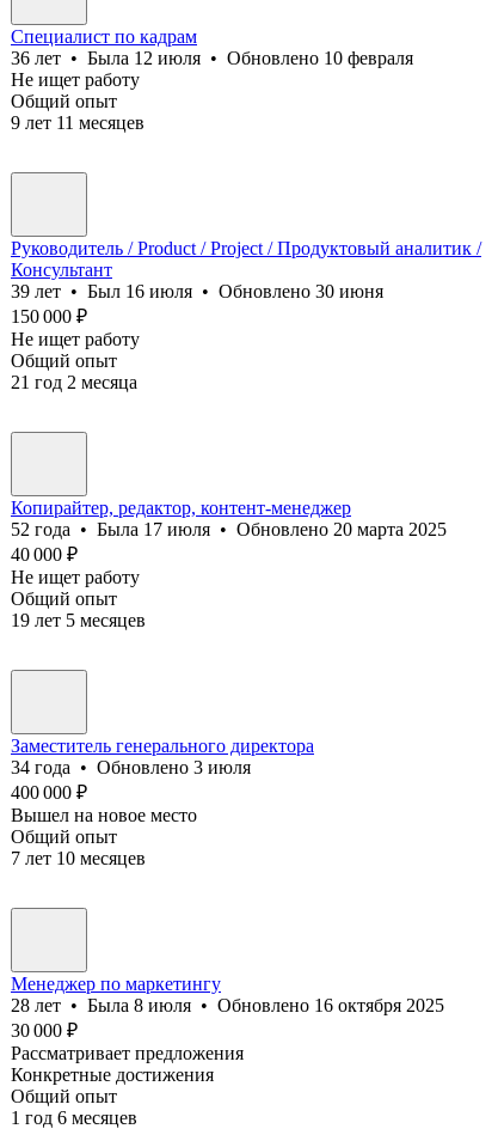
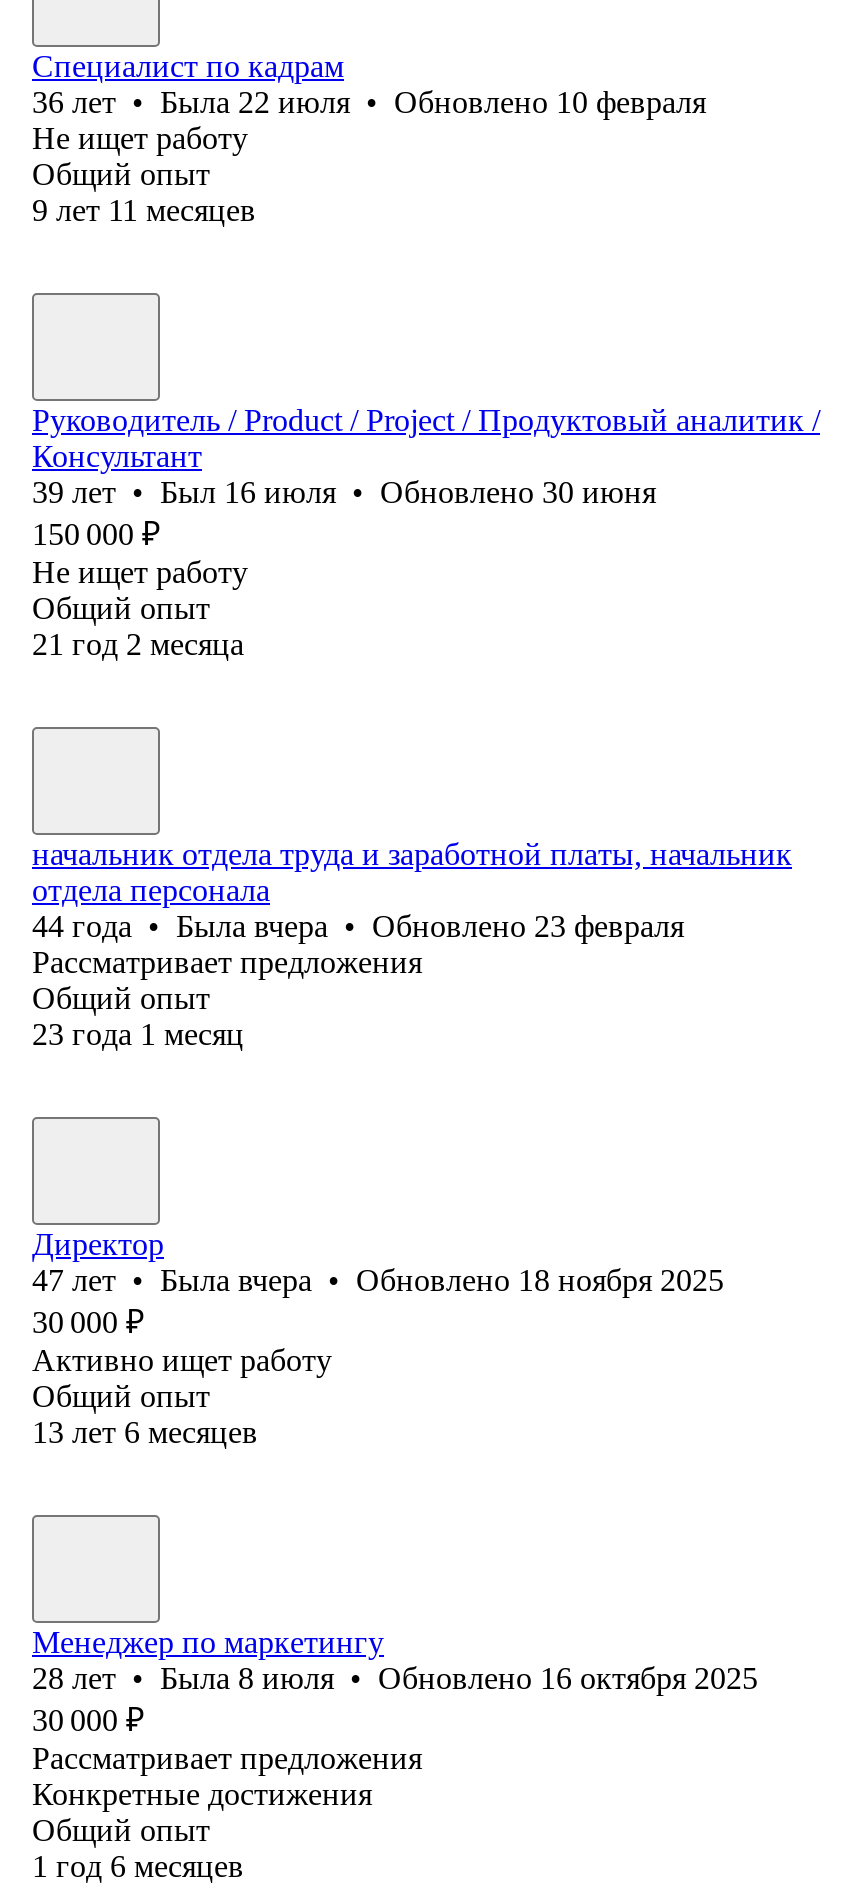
[11,48,413,68] 36 лет • Была 12 июля • Обновлено 10 февраля -> [32,85,706,119] 36 лет • Была 22 июля • Обновлено 10 февраля
[11,497,447,587] Копирайтер, редактор, контент-менеджер | 52 года • Была 17 июля • Обновлено 20 марта 2025 | 40 000 ₽ | Не ищет работу -> [32,837,792,979] начальник отдела труда и заработной платы, начальник | отдела персонала | 44 года • Была вчера • Обновлено 23 февраля | Рассматривает предложения
[11,610,146,630] 19 лет 5 месяцев -> [32,1017,244,1051] 23 года 1 месяц
[11,735,314,825] Заместитель генерального директора | 34 года • Обновлено 3 июля | 400 000 ₽ | Вышел на новое место -> [32,1227,724,1377] Директор | 47 лет • Была вчера • Обновлено 18 ноября 2025 | 30 000 ₽ | Активно ищет работу
[11,848,146,868] 7 лет 10 месяцев -> [32,1415,258,1449] 13 лет 6 месяцев

